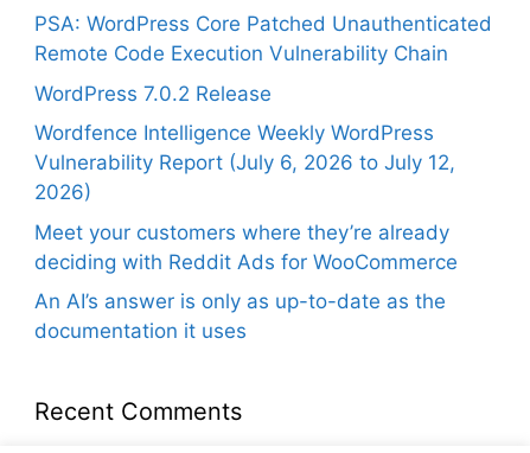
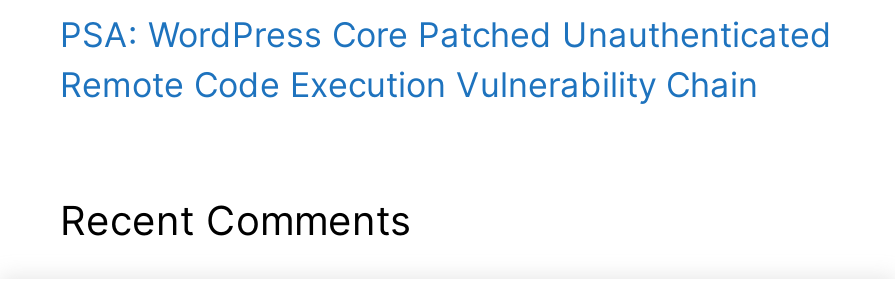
[34,81,458,343] WordPress 7.0.2 Release | Wordfence Intelligence Weekly WordPress | Vulnerability Report (July 6, 2026 to July 12, | 2026) | Meet your customers where they’re already | deciding with Reddit Ads for WooCommerce | An AI’s answer is only as up-to-date as the | documentation it uses -> none

